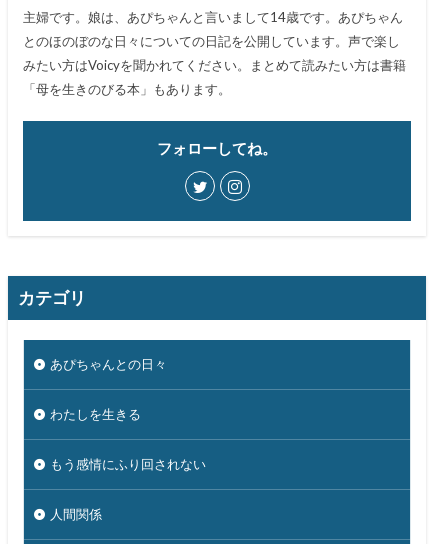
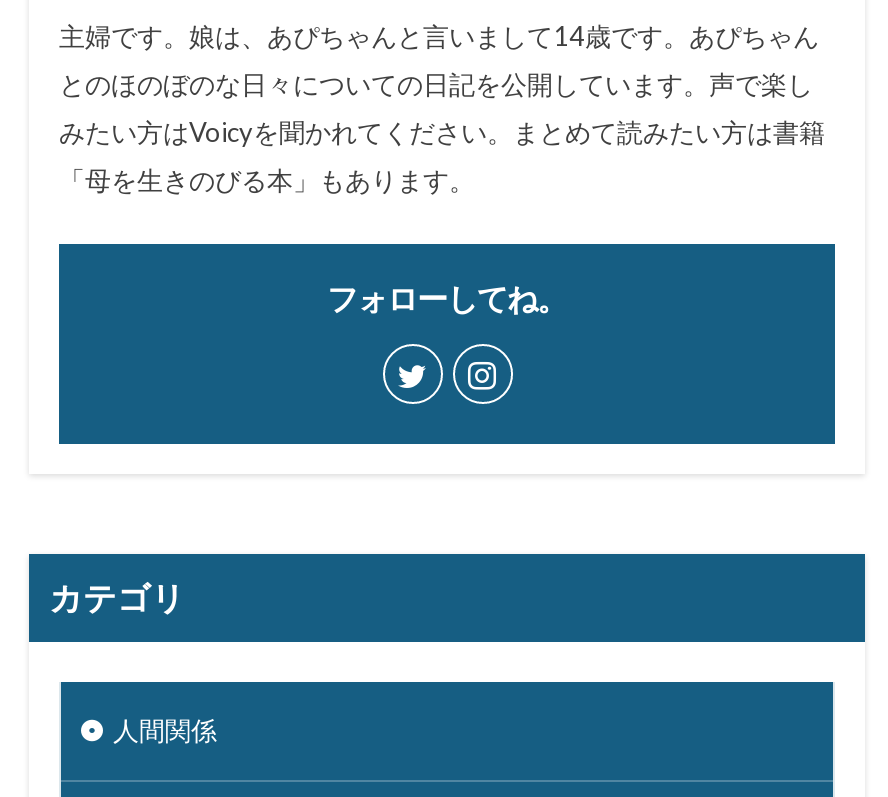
[50,356,206,472] あぴちゃんとの日々 | わたしを生きる | もう感情にふり回されない -> none

